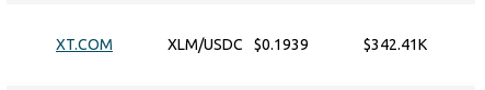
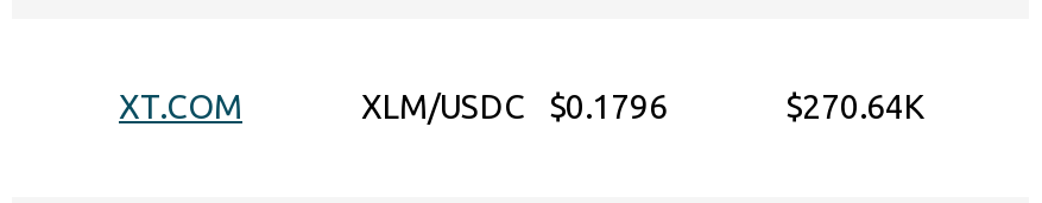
[254,36,426,53] $0.1939 | $342.41K -> [549,88,923,126] $0.1796 | $270.64K

